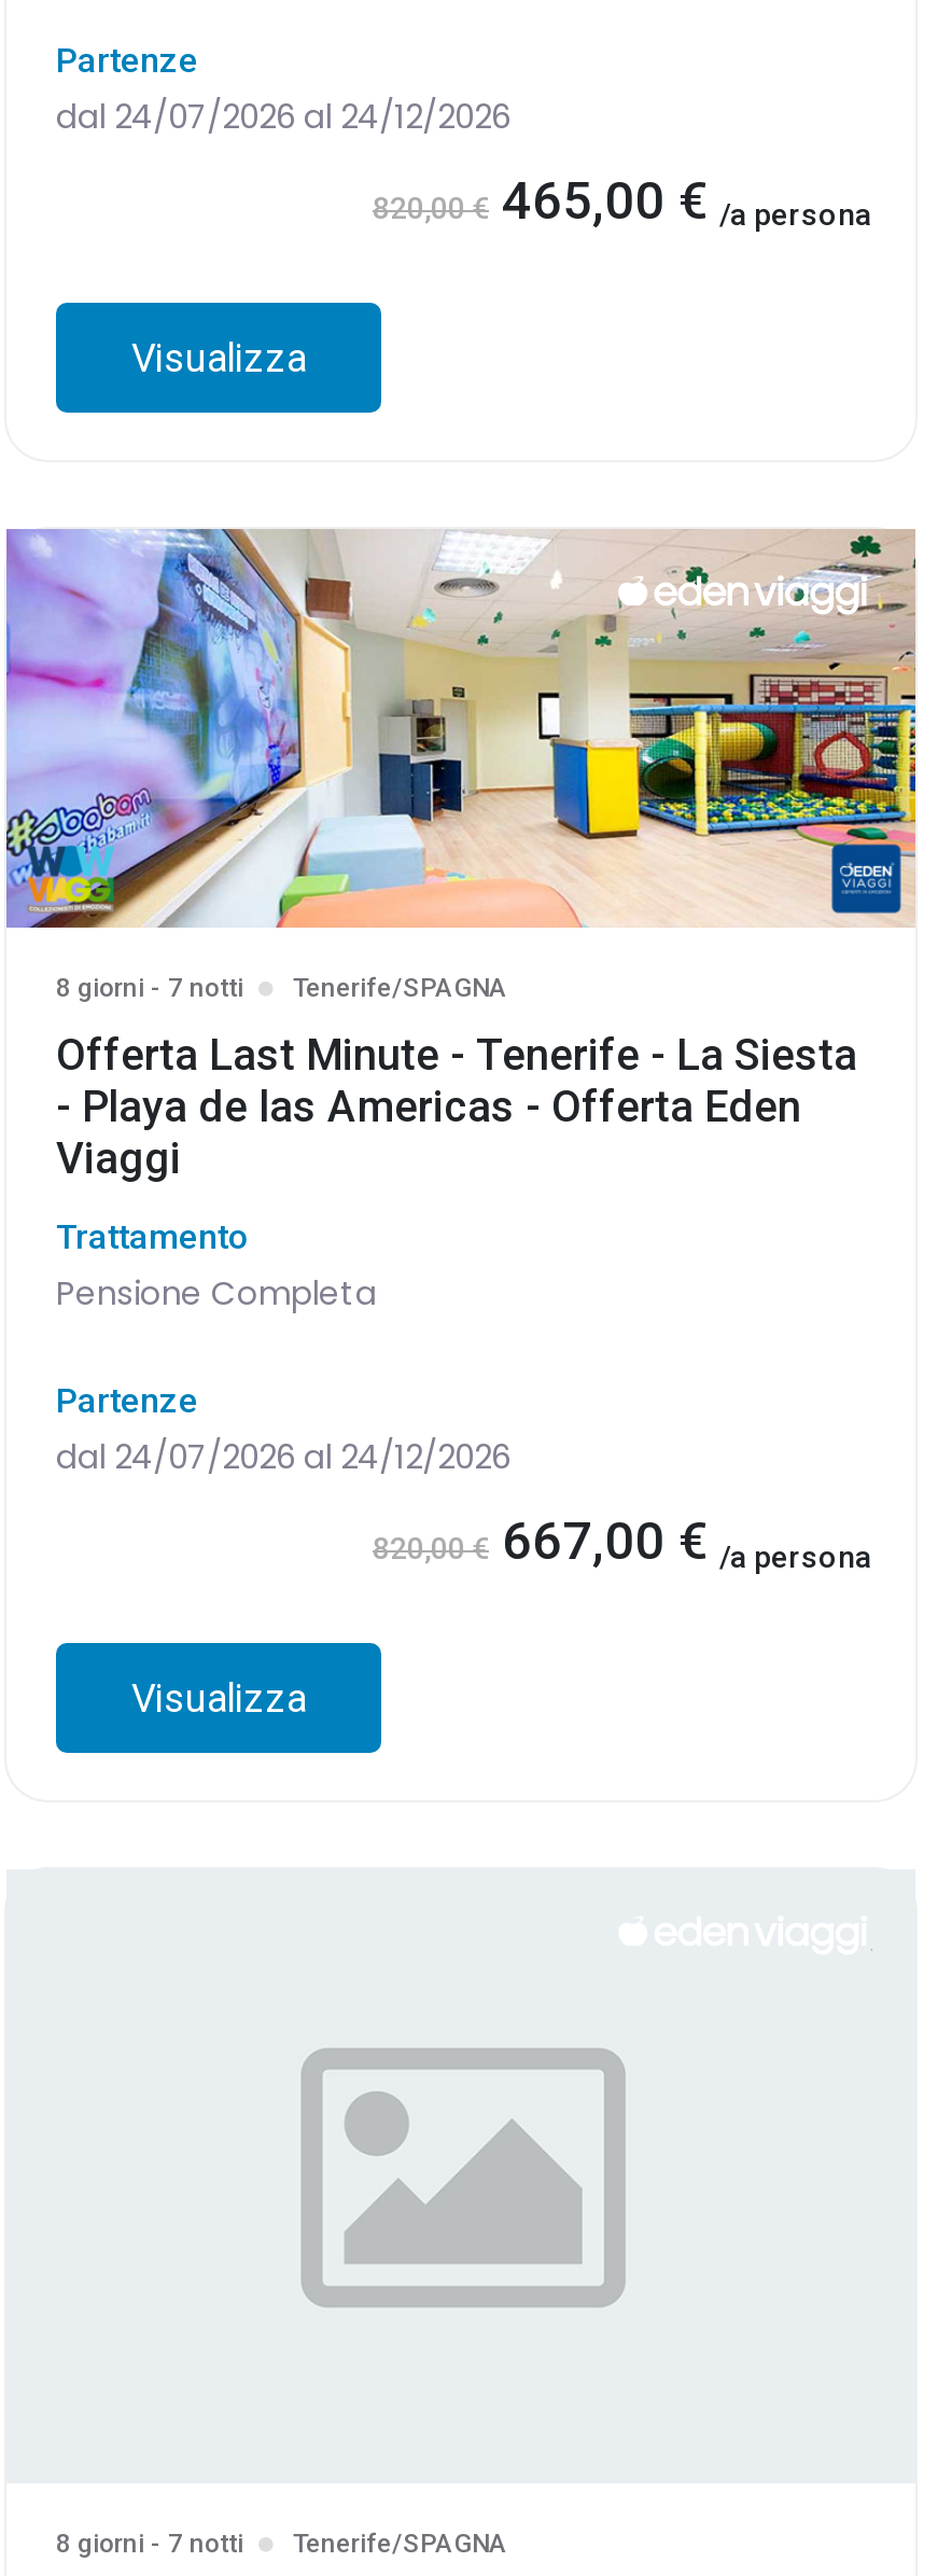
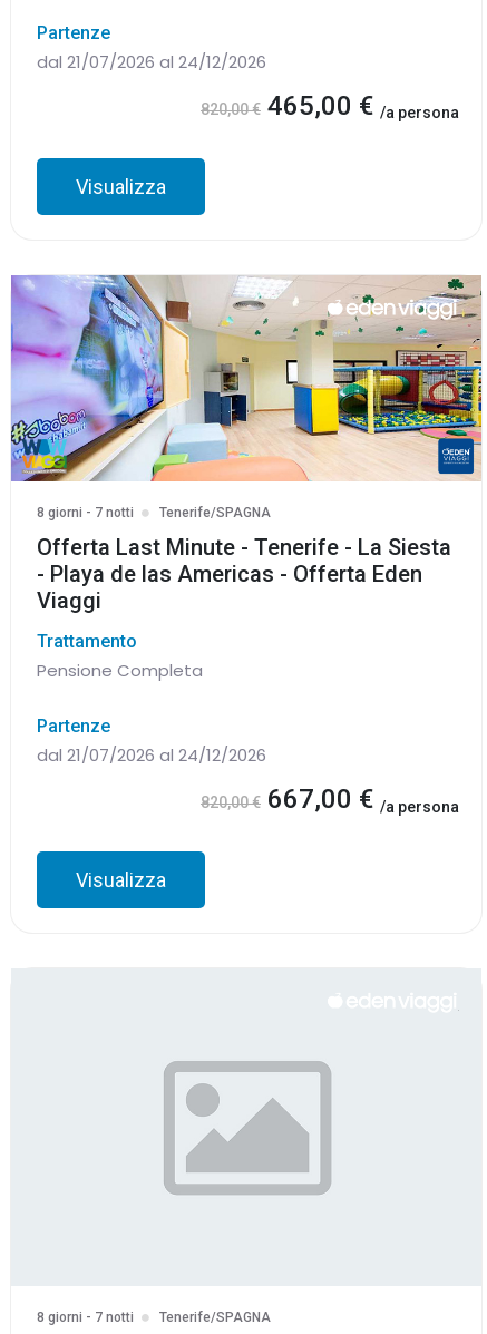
[56,93,510,138] dal 24/07/2026 al 24/12/2026 -> [37,50,266,73] dal 21/07/2026 al 24/12/2026
[56,1435,510,1480] dal 24/07/2026 al 24/12/2026 -> [37,744,266,767] dal 21/07/2026 al 24/12/2026

